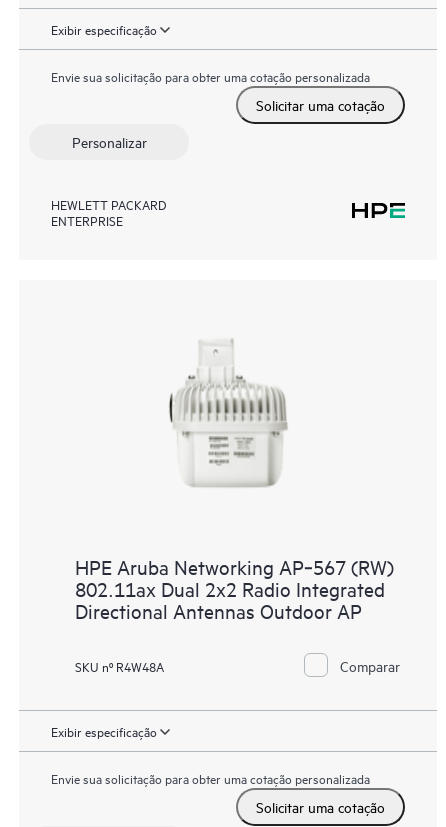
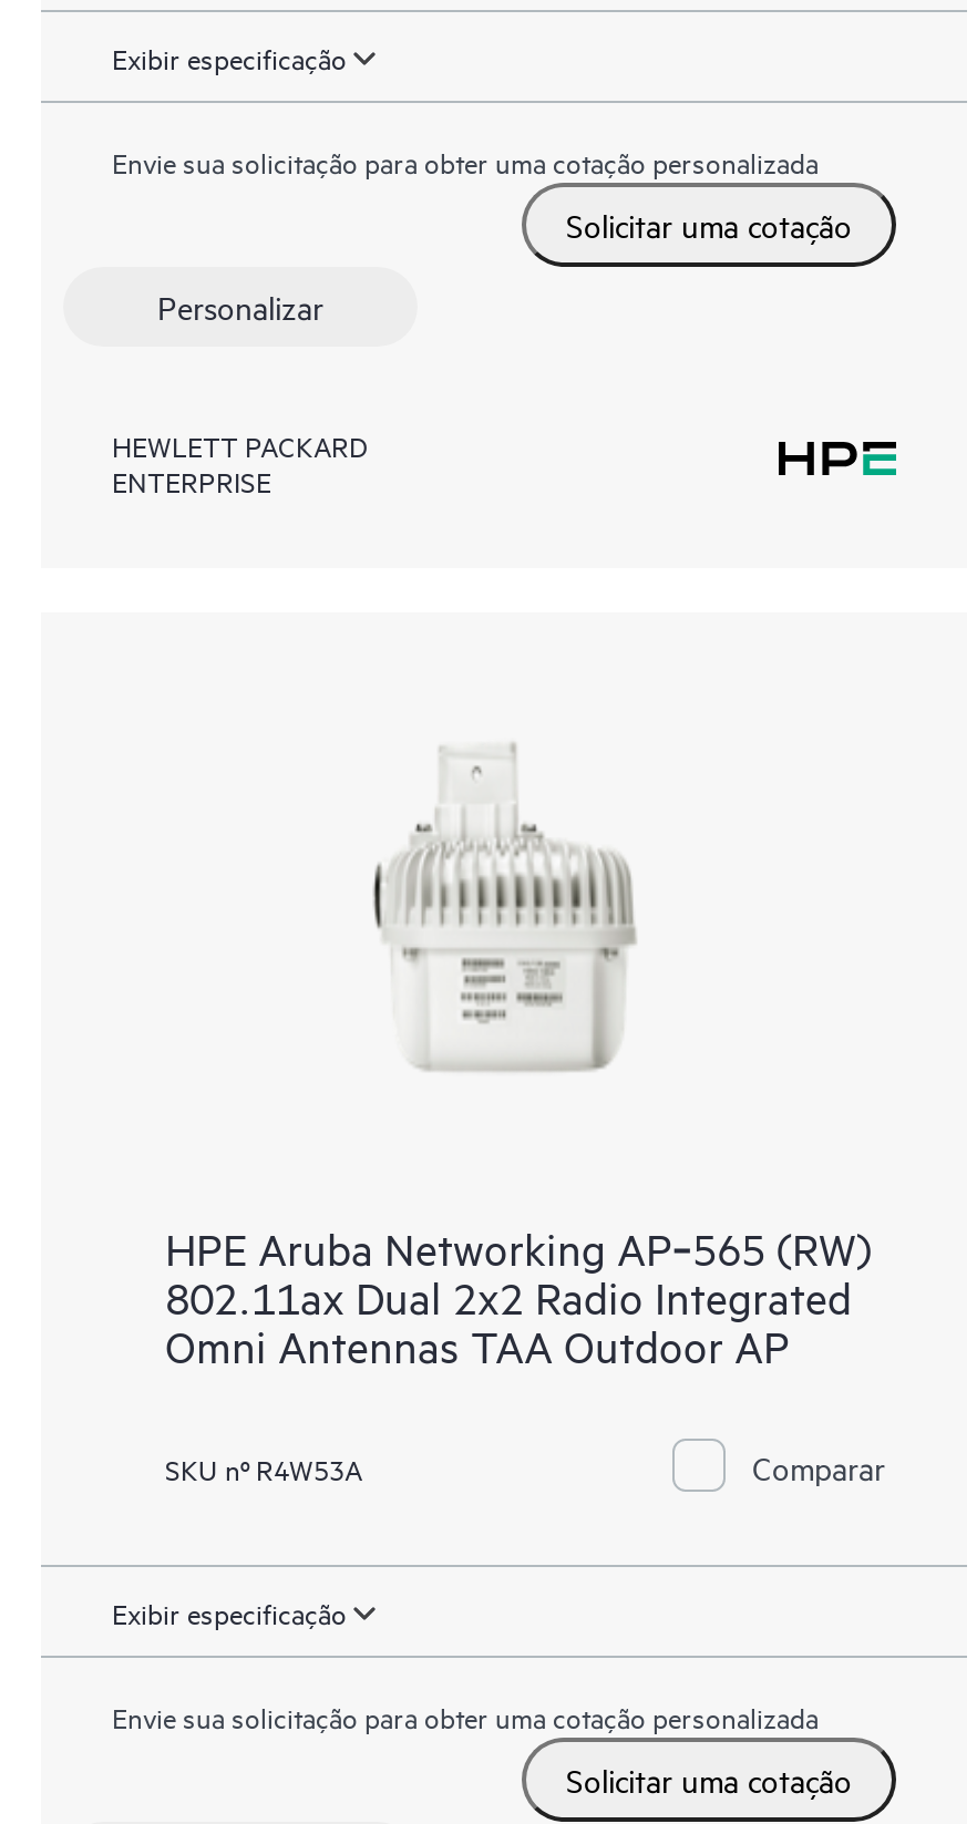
[75,554,394,579] HPE Aruba Networking AP‑567 (RW) -> [165,1219,872,1274] HPE Aruba Networking AP‑565 (RW)
[75,598,362,623] Directional Antennas Outdoor AP -> [165,1317,790,1372] Omni Antennas TAA Outdoor AP
[75,657,164,675] SKU nº R4W48A -> [165,1448,362,1488] SKU nº R4W53A

